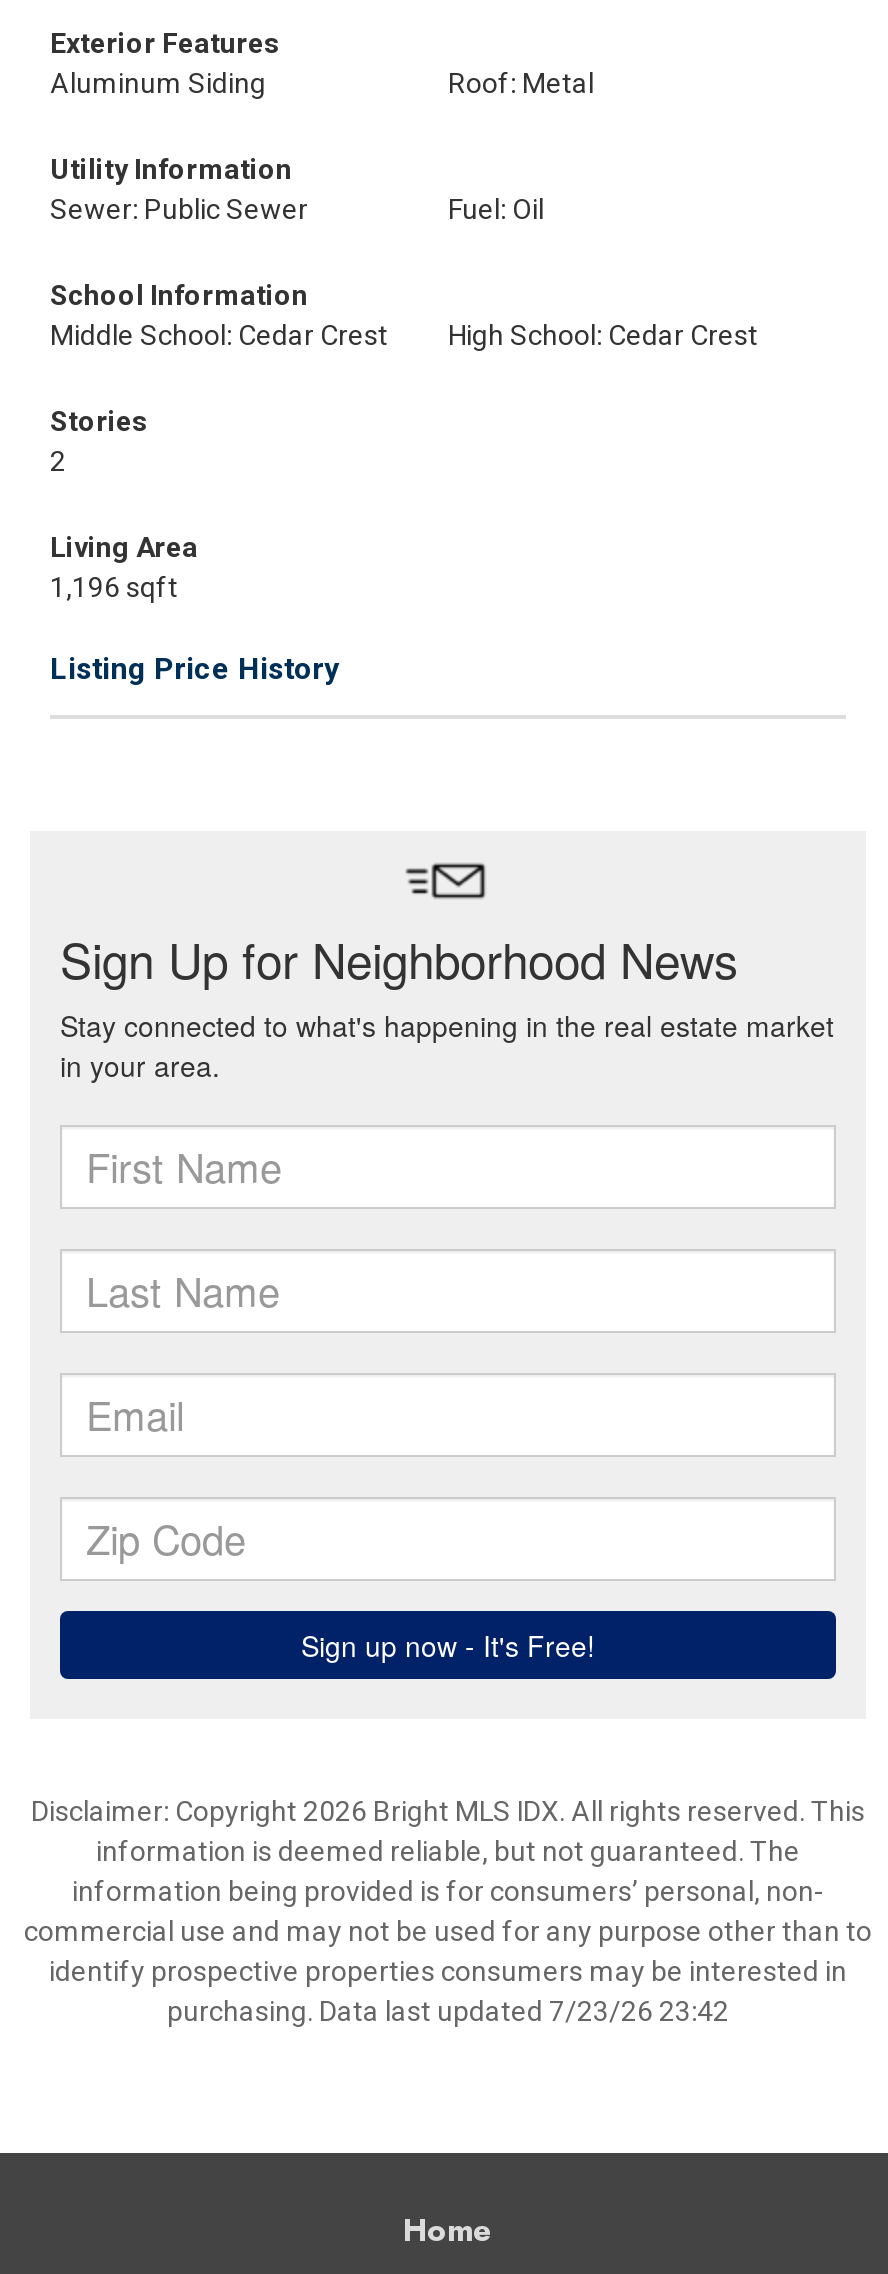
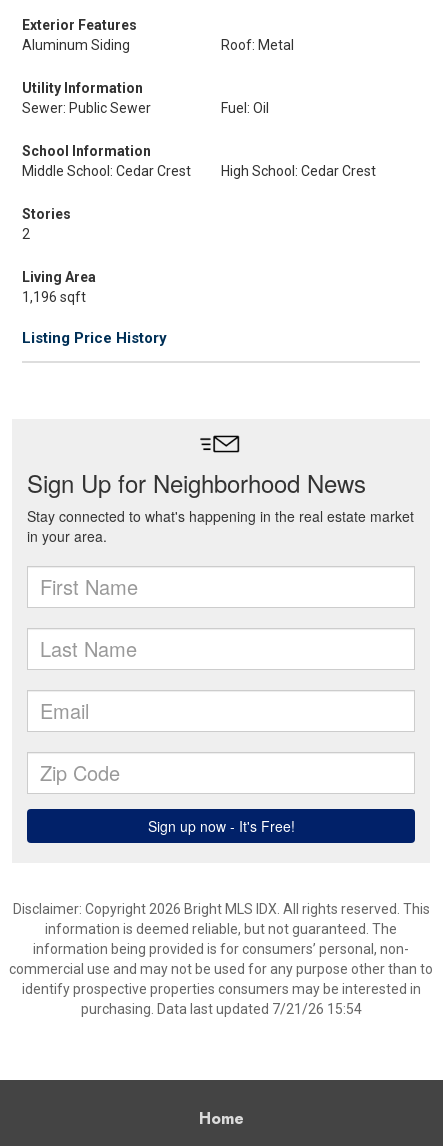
[167,1995,729,2027] purchasing. Data last updated 7/23/26 23:42 -> [80,1001,361,1017] purchasing. Data last updated 7/21/26 15:54

